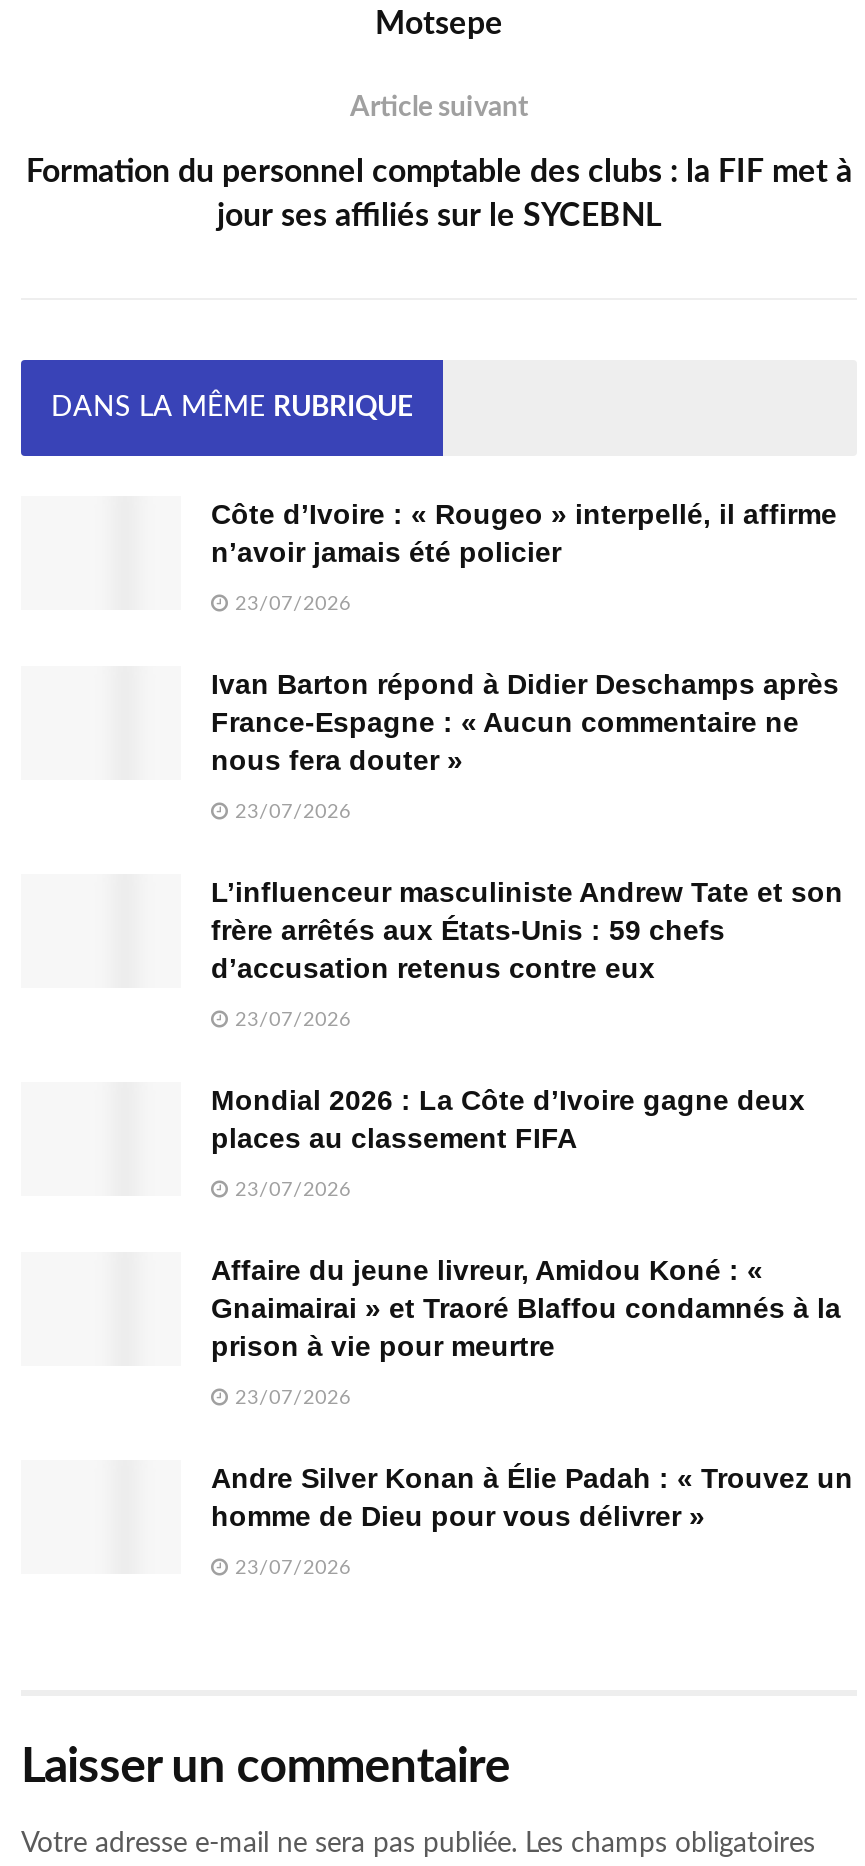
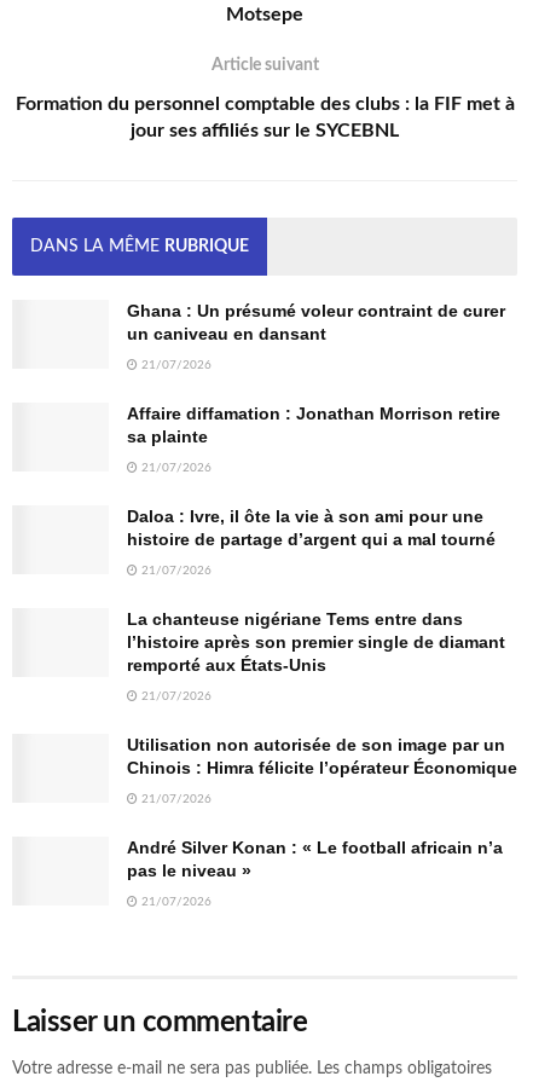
[211,498,837,568] Côte d’Ivoire : « Rougeo » interpellé, il affirme | n’avoir jamais été policier -> [127,301,505,343] Ghana : Un présumé voleur contraint de curer | un caniveau en dansant
[229,594,351,614] 23/07/2026 -> [138,359,212,371] 21/07/2026
[211,668,839,776] Ivan Barton répond à Didier Deschamps après | France-Espagne : « Aucun commentaire ne | nous fera douter » -> [127,404,500,446] Affaire diffamation : Jonathan Morrison retire | sa plainte
[229,802,351,822] 23/07/2026 -> [138,462,212,474] 21/07/2026
[211,876,843,984] L’influenceur masculiniste Andrew Tate et son | frère arrêtés aux États-Unis : 59 chefs | d’accusation retenus contre eux -> [127,506,496,549] Daloa : Ivre, il ôte la vie à son ami pour une | histoire de partage d’argent qui a mal tourné
[229,1010,351,1030] 23/07/2026 -> [138,564,212,577] 21/07/2026
[211,1084,805,1154] Mondial 2026 : La Côte d’Ivoire gagne deux | places au classement FIFA -> [127,609,505,674] La chanteuse nigériane Tems entre dans | l’histoire après son premier single de diamant | remporté aux États-Unis
[229,1180,351,1200] 23/07/2026 -> [138,690,212,702] 21/07/2026
[211,1254,841,1362] Affaire du jeune livreur, Amidou Koné : « | Gnaimairai » et Traoré Blaffou condamnés à la | prison à vie pour meurtre -> [127,735,517,777] Utilisation non autorisée de son image par un | Chinois : Himra félicite l’opérateur Économique
[229,1388,351,1408] 23/07/2026 -> [138,793,212,805] 21/07/2026
[211,1462,853,1532] Andre Silver Konan à Élie Padah : « Trouvez un | homme de Dieu pour vous délivrer » -> [127,838,503,880] André Silver Konan : « Le football africain n’a | pas le niveau »
[229,1558,351,1578] 23/07/2026 -> [138,896,212,908] 21/07/2026

